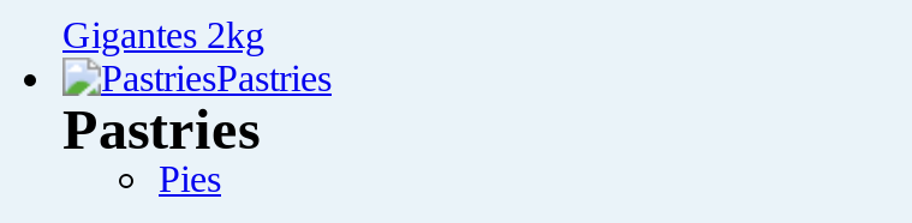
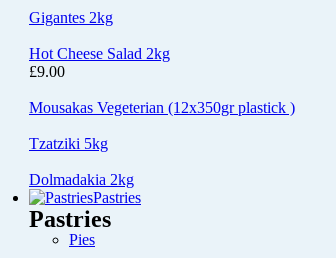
none -> [29,45,295,188] Hot Cheese Salad 2kg | £9.00 | Mousakas Vegeterian (12x350gr plastick ) | Tzatziki 5kg | Dolmadakia 2kg

